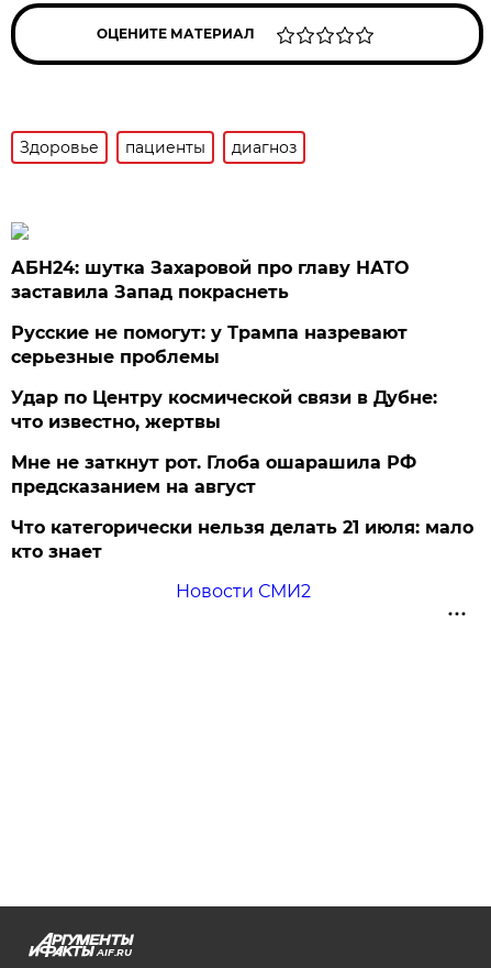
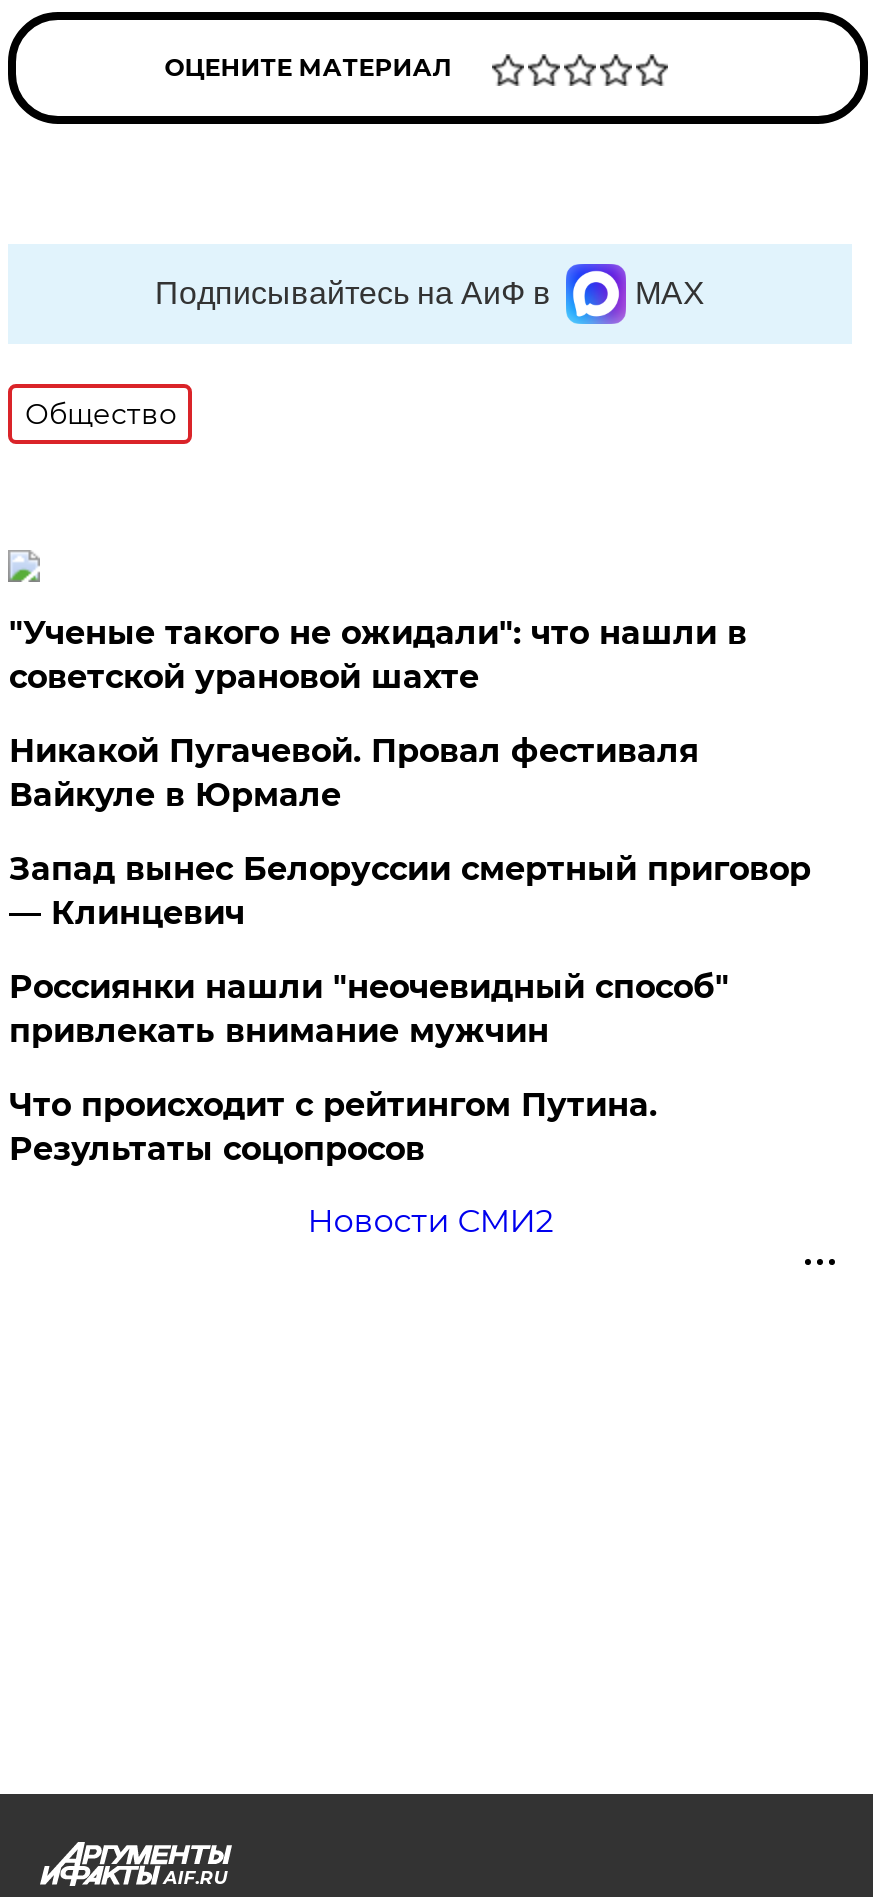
[20,137,297,157] Здоровье | пациенты | диагноз -> [25,276,705,432] Подписывайтесь на АиФ в | MAX | Общество
[11,257,474,562] АБН24: шутка Захаровой про главу НАТО | заставила Запад покраснеть | Русские не помогут: у Трампа назревают | серьезные проблемы | Удар по Центру космической связи в Дубне: | что известно, жертвы | Мне не заткнут рот. Глоба ошарашила РФ | предсказанием на август | Что категорически нельзя делать 21 июля: мало | кто знает -> [9,614,811,1168] "Ученые такого не ожидали": что нашли в | советской урановой шахте | Никакой Пугачевой. Провал фестиваля | Вайкуле в Юрмале | Запад вынес Белоруссии смертный приговор | — Клинцевич | Россиянки нашли "неочевидный способ" | привлекать внимание мужчин | Что происходит с рейтингом Путина. | Результаты соцопросов

